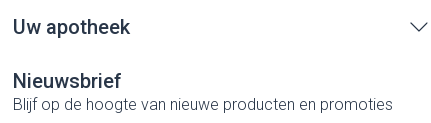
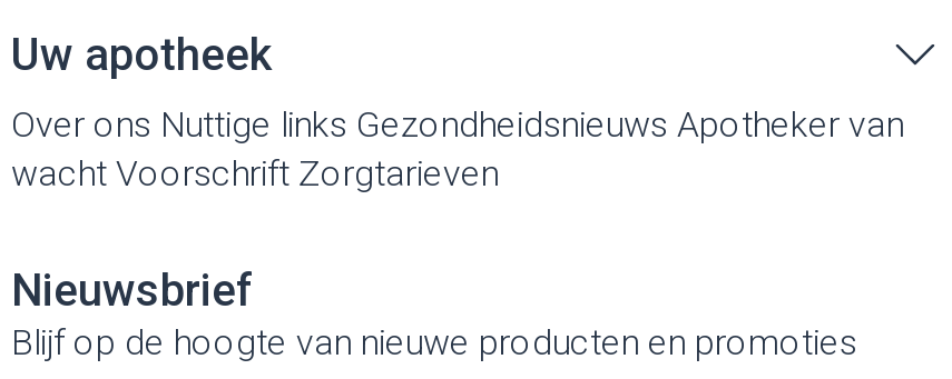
none -> [11,103,904,195] Over ons Nuttige links Gezondheidsnieuws Apotheker van | wacht Voorschrift Zorgtarieven

